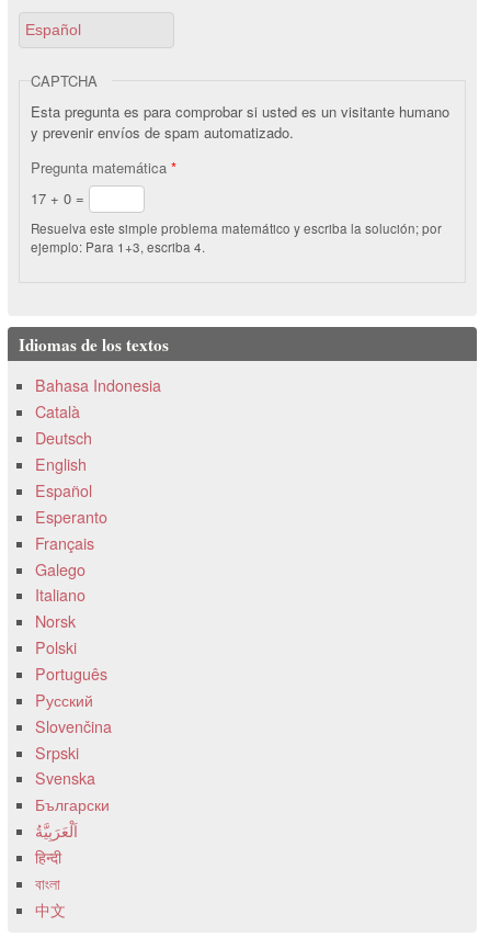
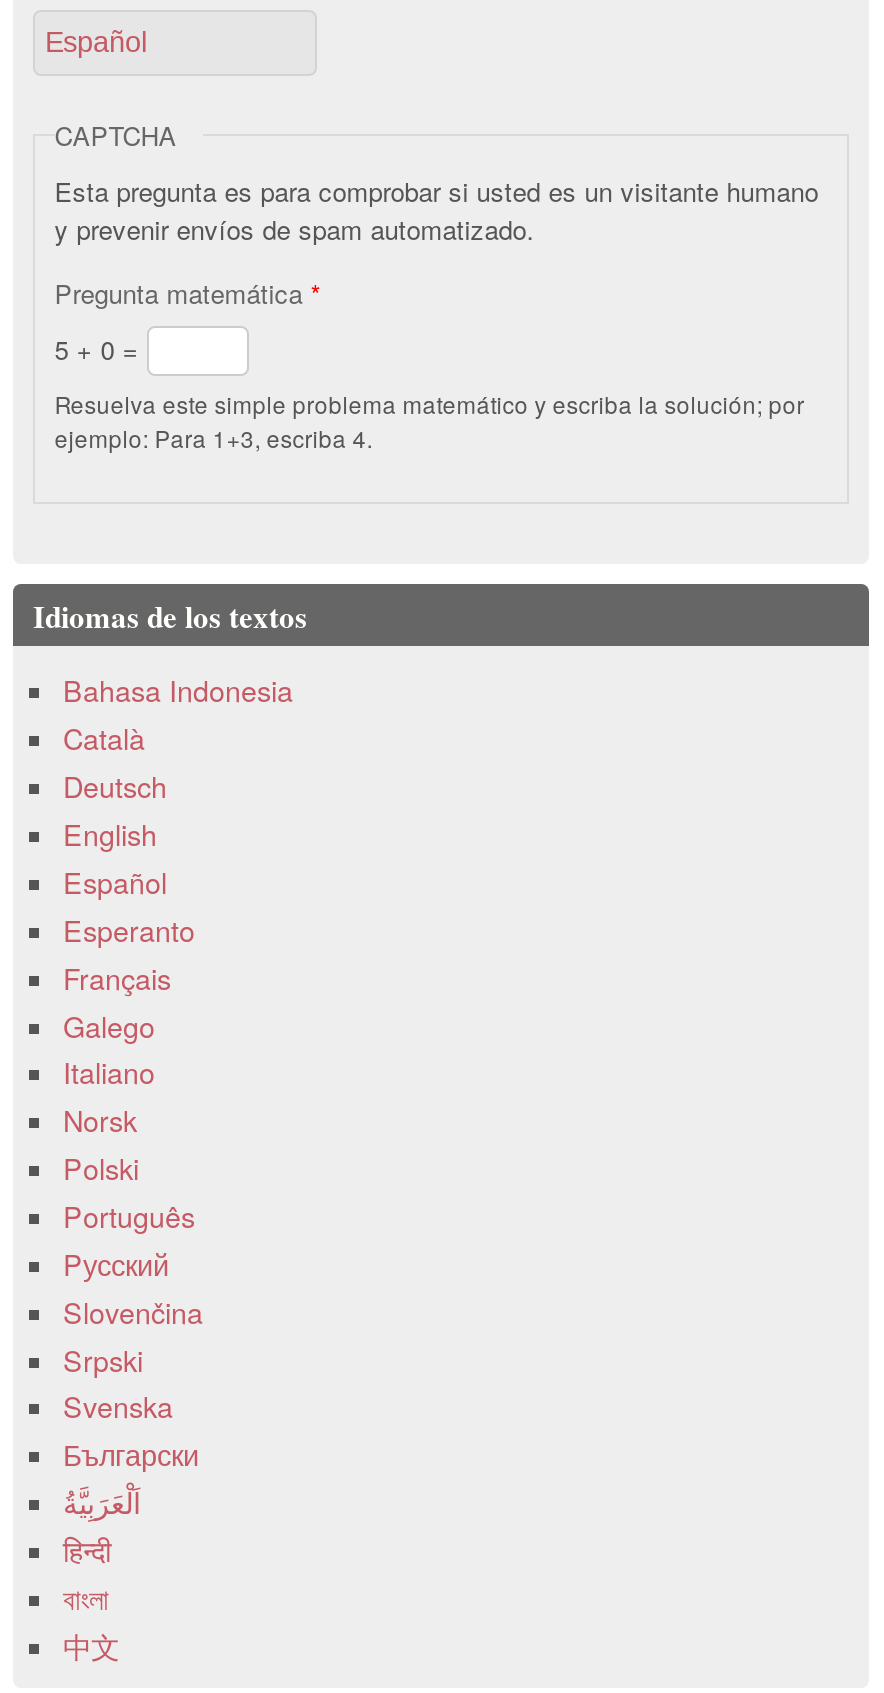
[30,189,89,209] 17 + 0 = -> [55,332,147,370] 5 + 0 =

